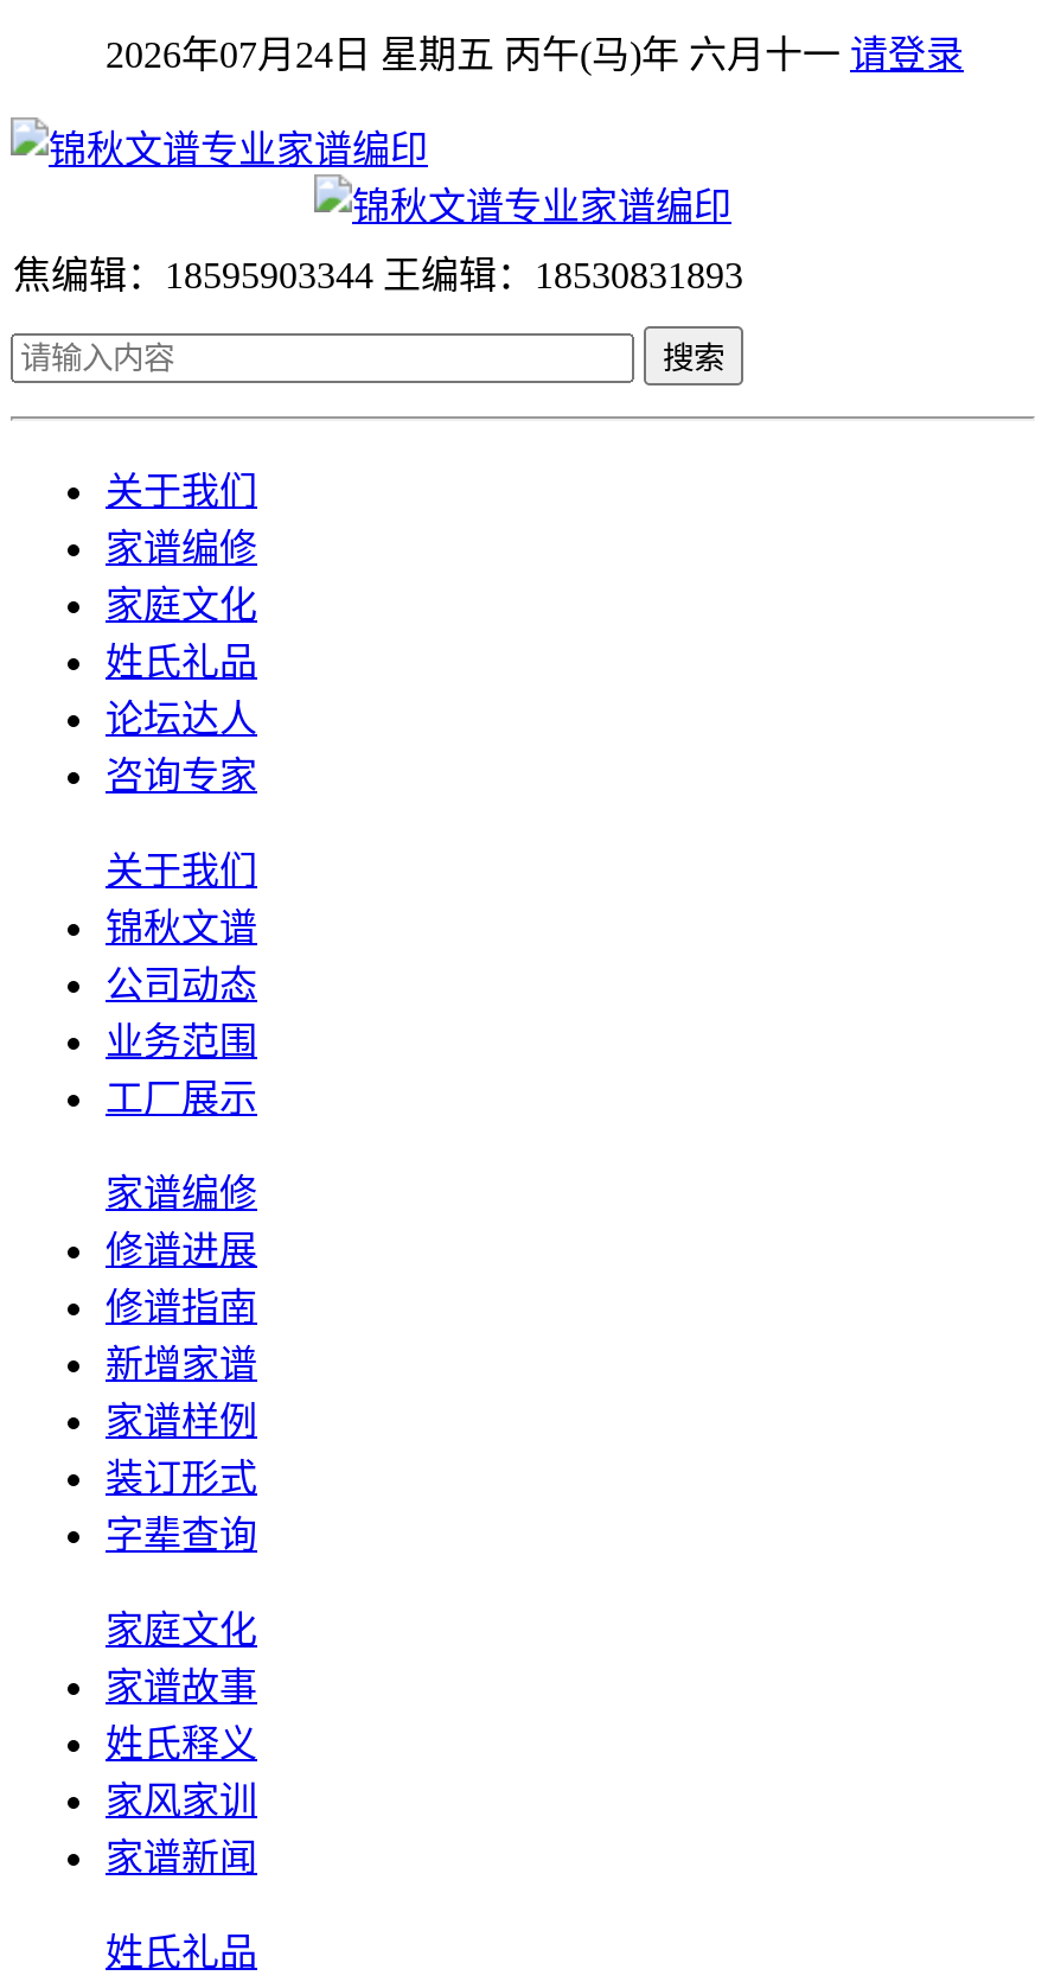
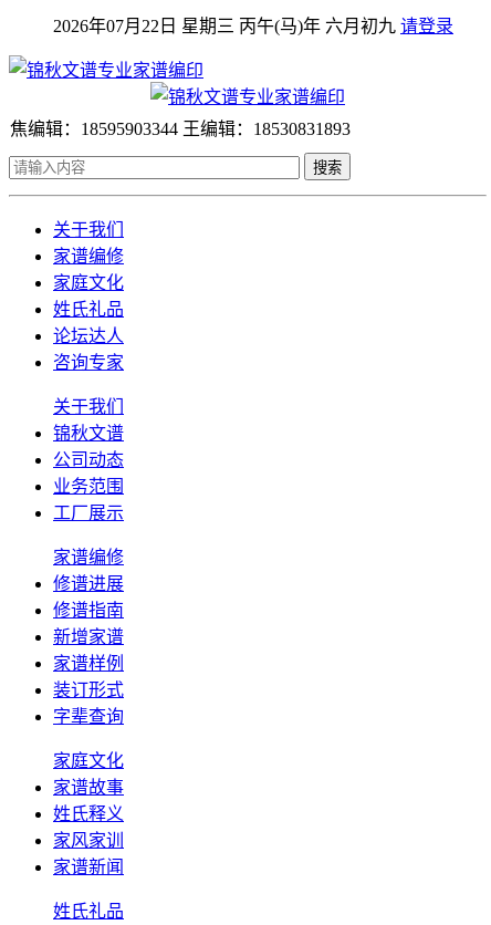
[106,34,964,75] 2026年07月24日 星期五 丙午(马)年 六月十一请登录 -> [53,17,453,35] 2026年07月22日 星期三 丙午(马)年 六月初九请登录

